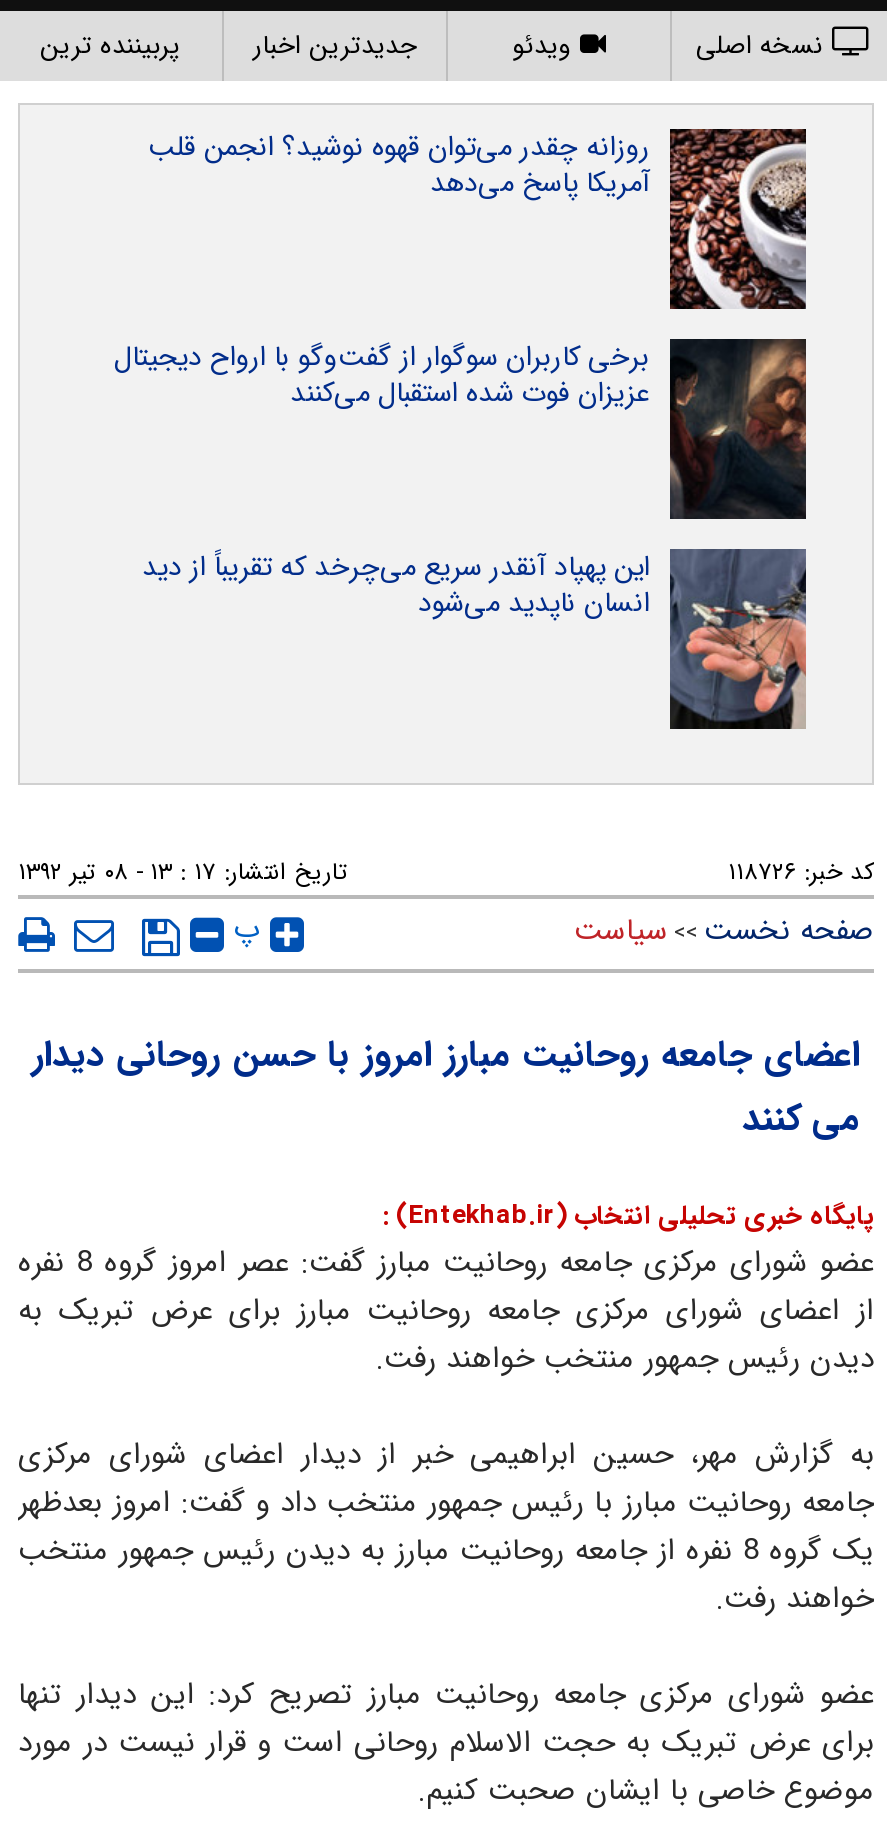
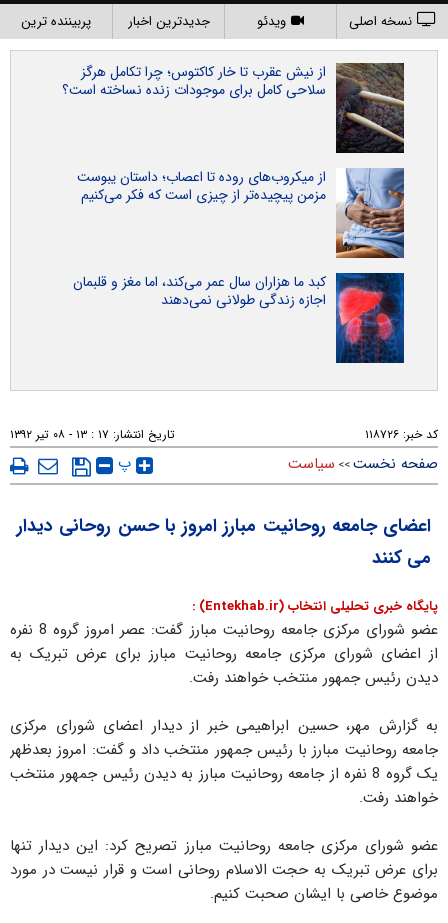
[148,125,806,309] [image] | روزانه چقدر می‌توان قهوه نوشید؟ انجمن قلب | آمریکا پاسخ می‌دهد -> [62,61,404,154] [image] | از نیش عقرب تا خار کاکتوس؛ چرا تکامل هرگز | سلاحی کامل برای موجودات زنده نساخته است؟
[114,335,808,521] [image] | برخی کاربران سوگوار از گفت‌وگو با ارواح دیجیتال | عزیزان فوت شده استقبال می‌کنند -> [77,166,405,259] [image] | از میکروب‌های روده تا اعصاب؛ داستان یبوست | مزمن پیچیده‌تر از چیزی است که فکر می‌کنیم
[142,545,808,729] [image] | این پهپاد آنقدر سریع می‌چرخد که تقریباً از دید | انسان ناپدید می‌شود -> [73,271,405,364] [image] | کبد ما هزاران سال عمر می‌کند، اما مغز و قلبمان | اجازه زندگی طولانی نمی‌دهند

